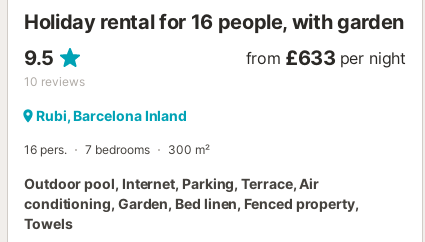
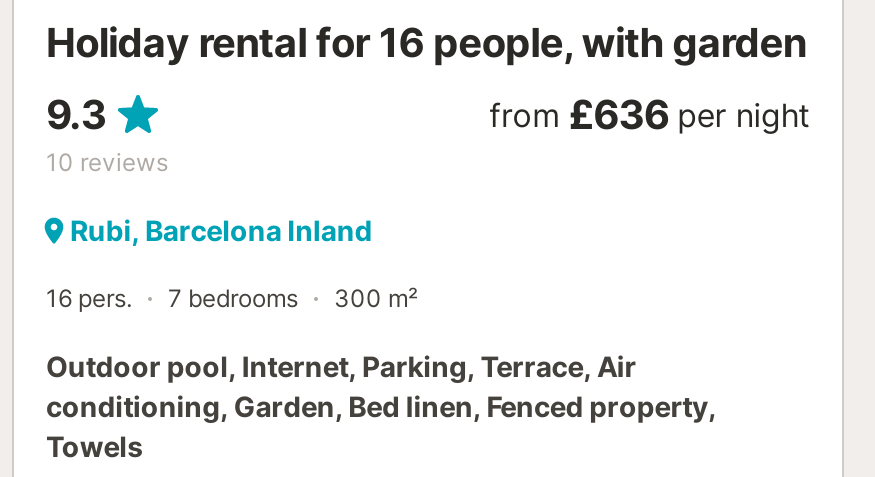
[24,46,54,70] 9.5 -> [46,89,106,137] 9.3
[246,46,406,70] from £633 per night -> [489,89,810,137] from £636 per night

